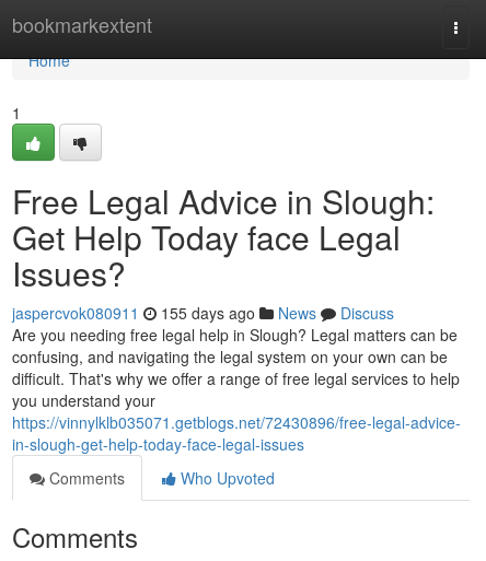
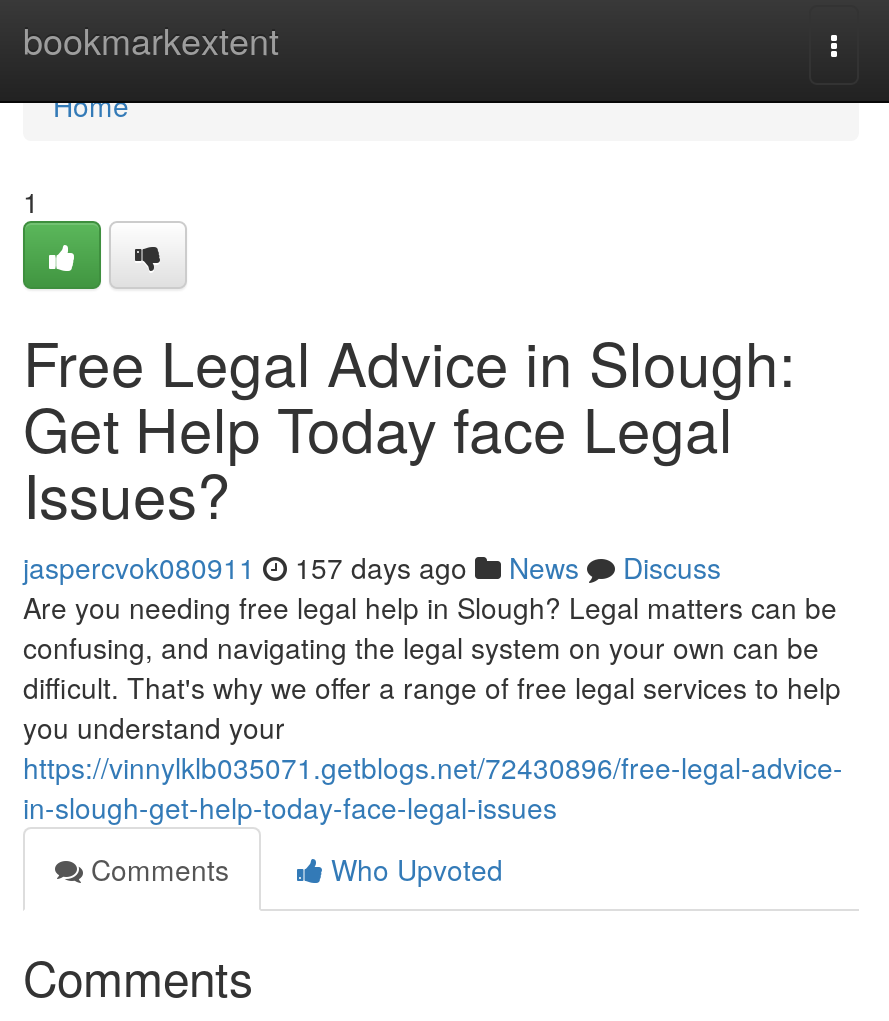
[12,302,394,324] jaspercvok080911 155 days ago News Discuss -> [23,547,721,587] jaspercvok080911 157 days ago News Discuss

